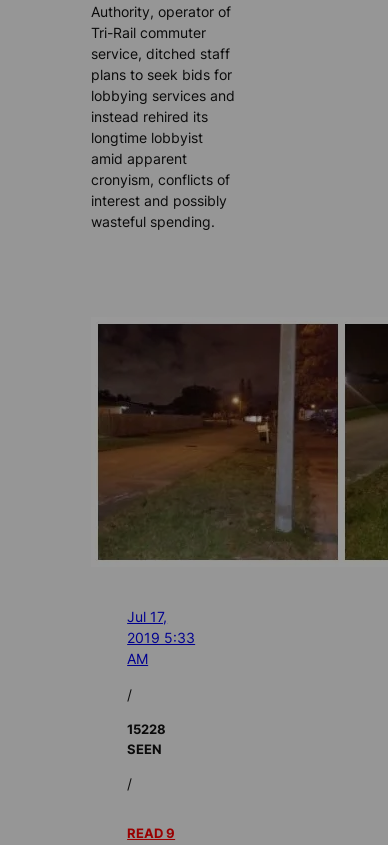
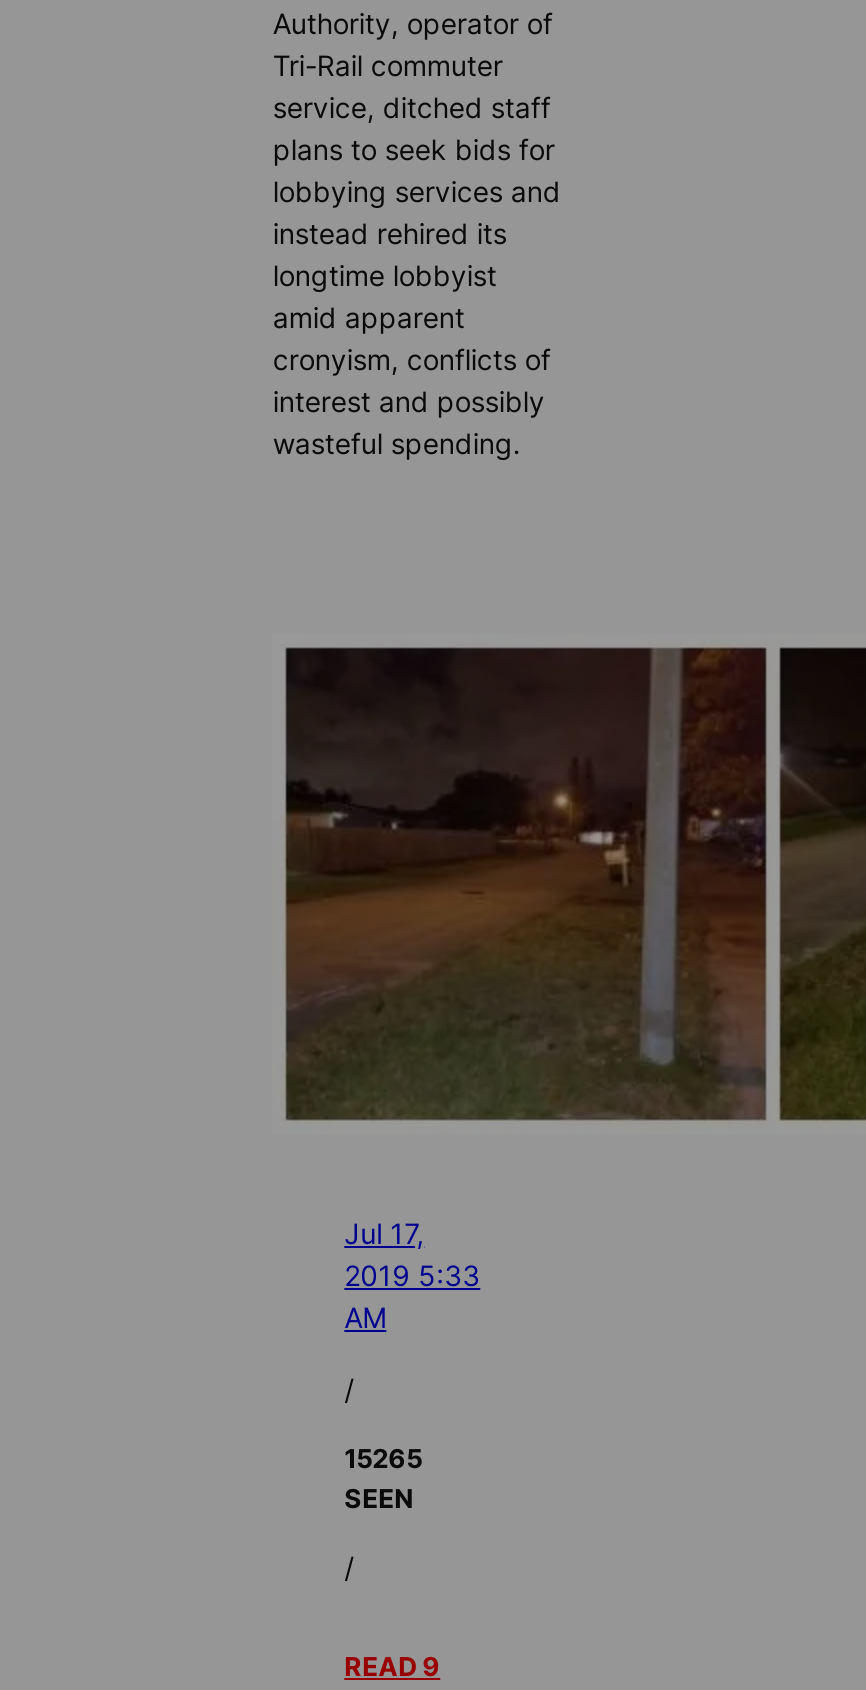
[127,721,166,737] 15228 -> [344,1441,422,1473] 15265

